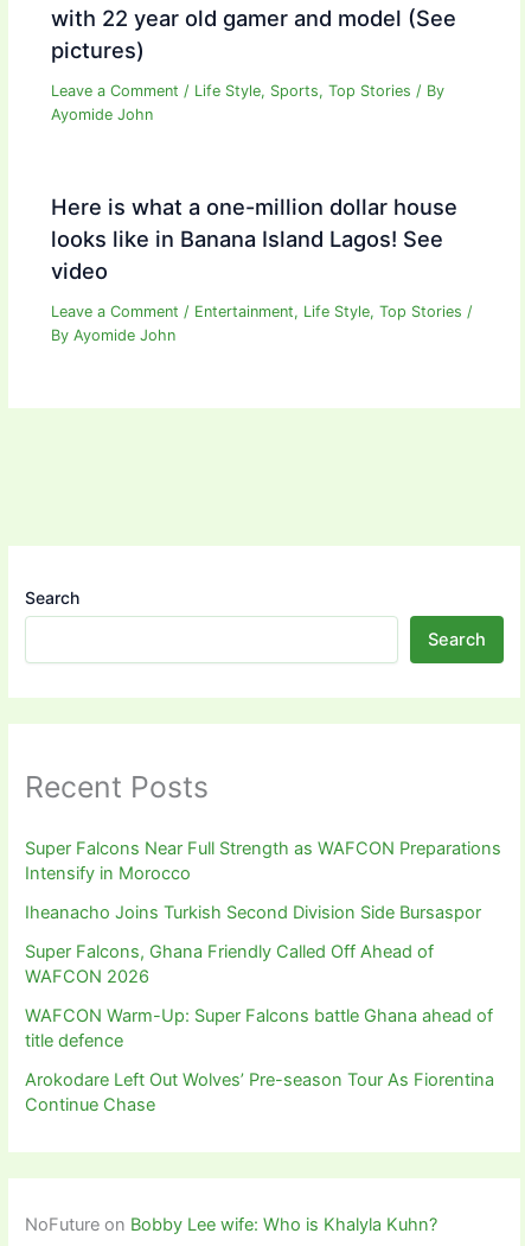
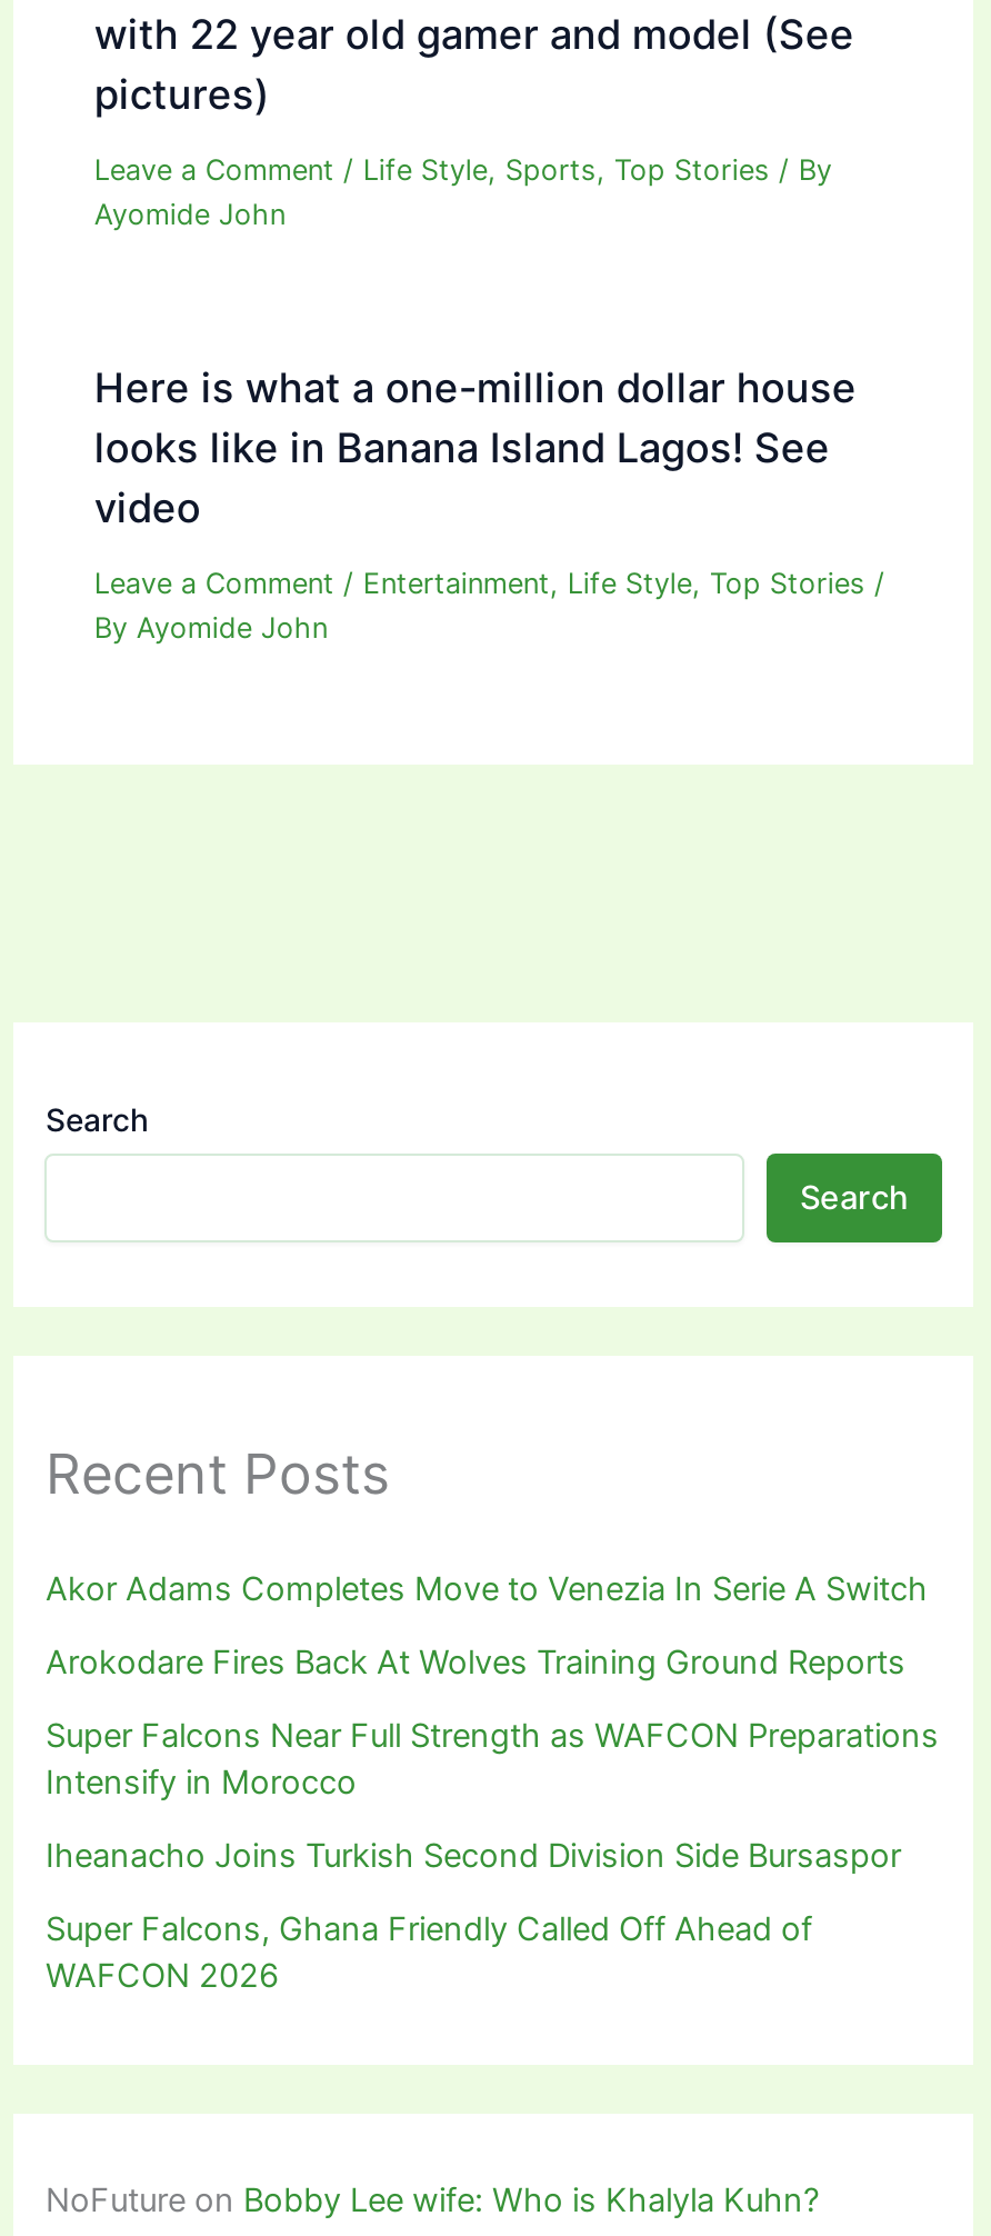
none -> [46,1570,928,1683] Akor Adams Completes Move to Venezia In Serie A Switch | Arokodare Fires Back At Wolves Training Ground Reports
moved [25,838,502,988] -> [46,1716,939,1996]: Super Falcons Near Full Strength as WAFCON Preparations | Intensify in Morocco | Iheanacho Joins Turkish Second Division Side Bursaspor | Super Falcons, Ghana Friendly Called Off Ahead of | WAFCON 2026
[25,1005,495,1116] WAFCON Warm-Up: Super Falcons battle Ghana ahead of | title defence | Arokodare Left Out Wolves’ Pre-season Tour As Fiorentina | Continue Chase -> none

